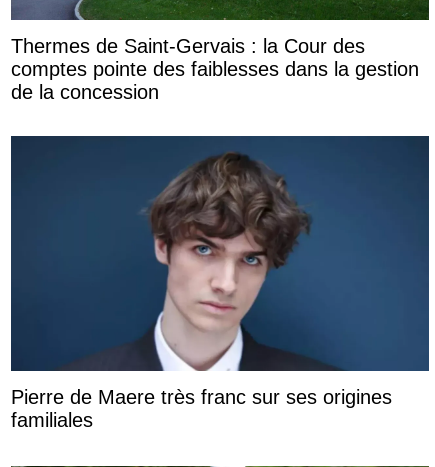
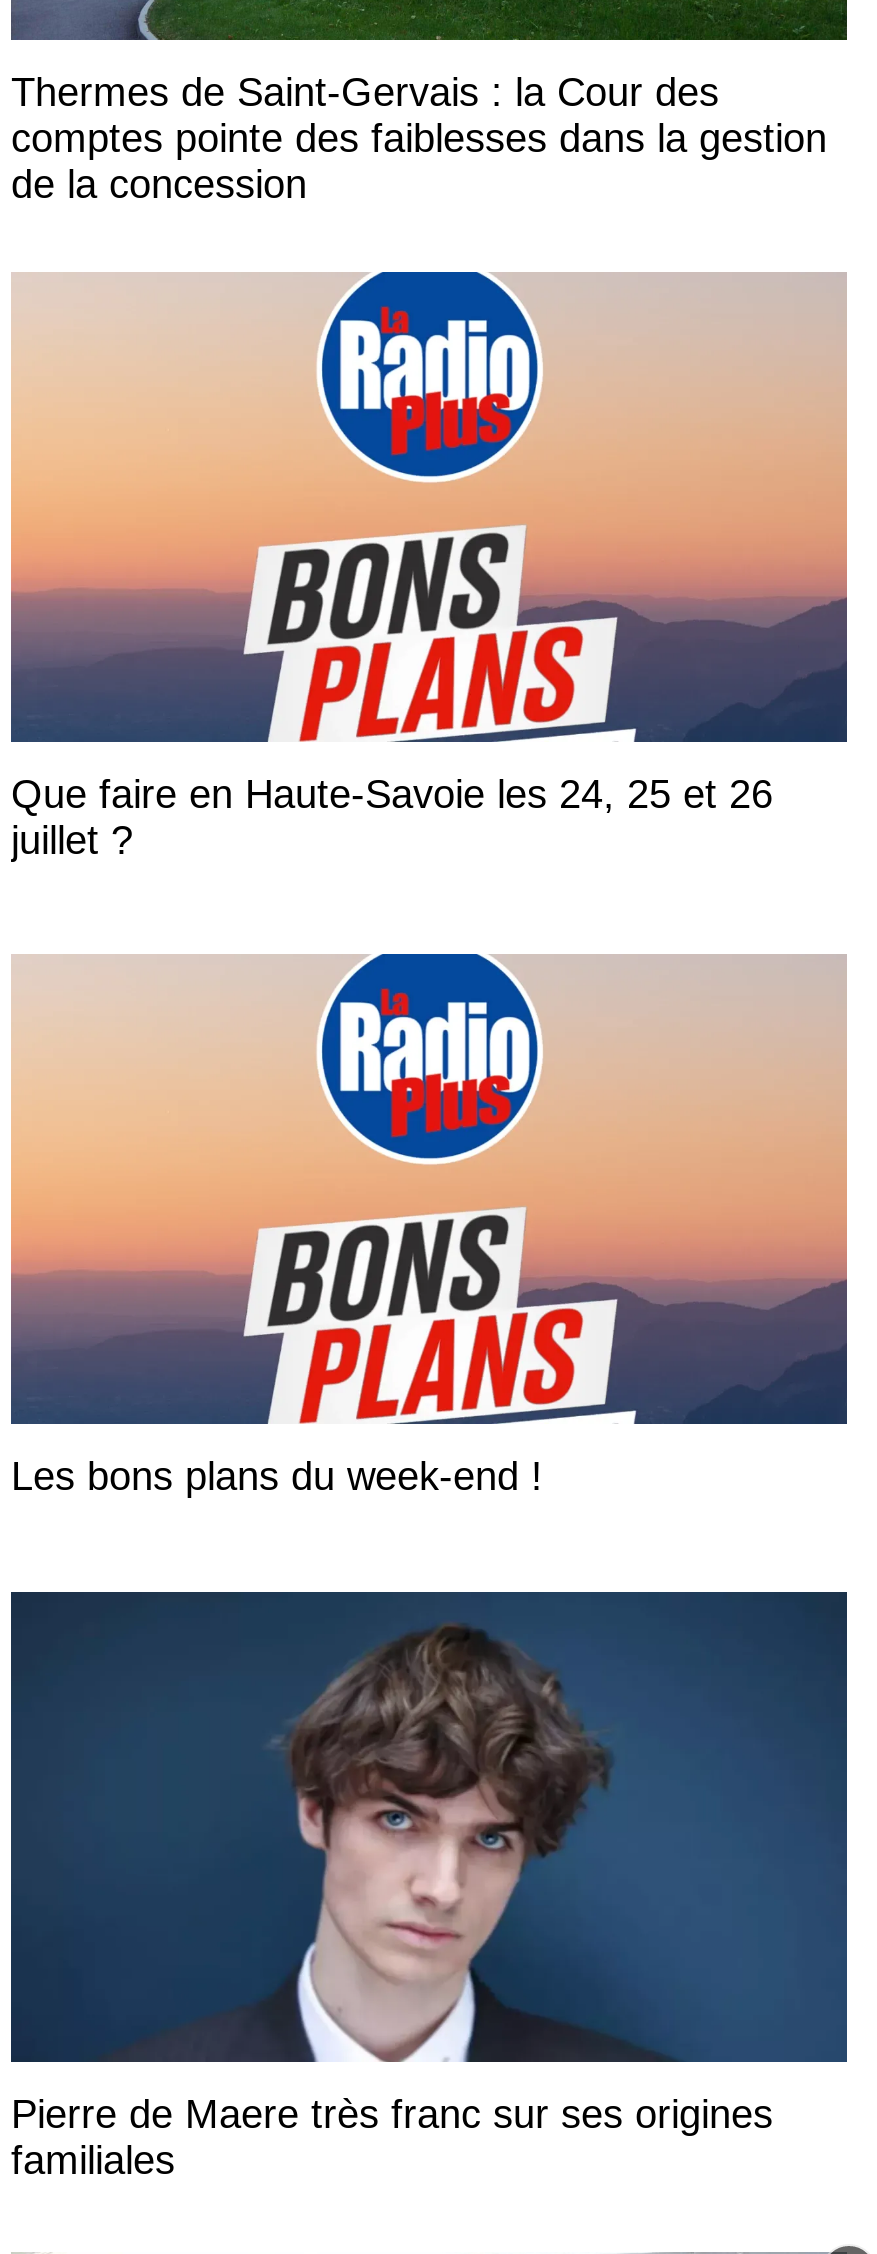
none -> [9,272,849,862] [image] | Que faire en Haute-Savoie les 24, 25 et 26 | juillet ?
none -> [11,932,847,1499] [image] | Les bons plans du week-end !

